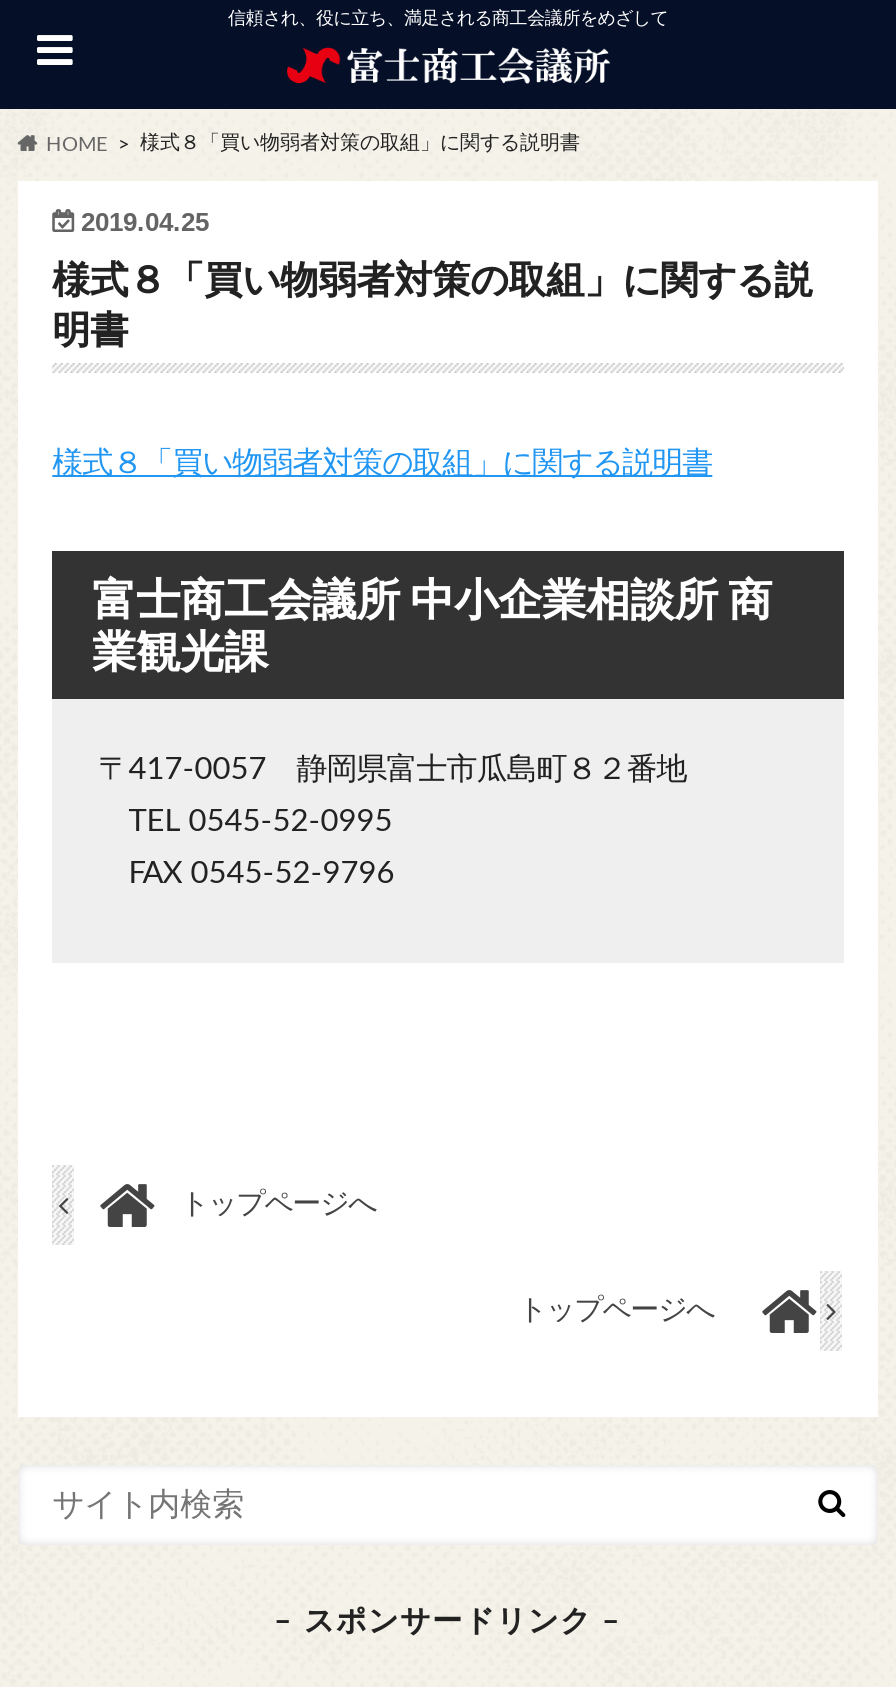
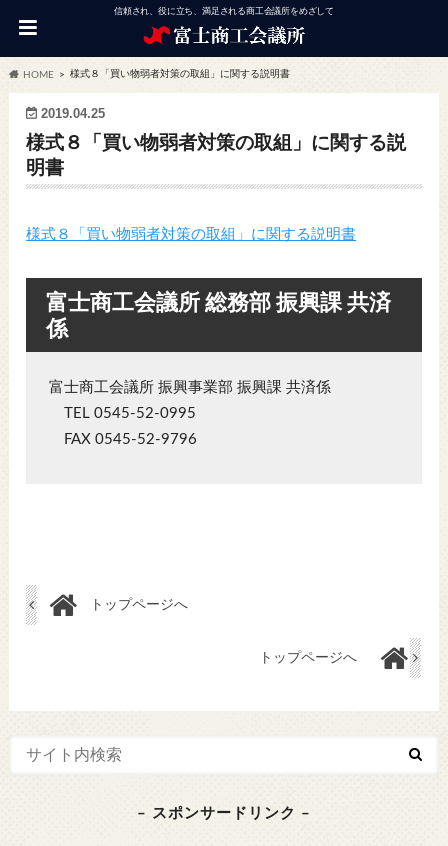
[92,580,772,676] 富士商工会議所 中小企業相談所 商 | 業観光課 -> [46,292,391,340] 富士商工会議所 総務部 振興課 共済 | 係
[98,756,686,786] 〒417-0057 静岡県富士市瓜島町８２番地 -> [49,380,331,395] 富士商工会議所 振興事業部 振興課 共済係

